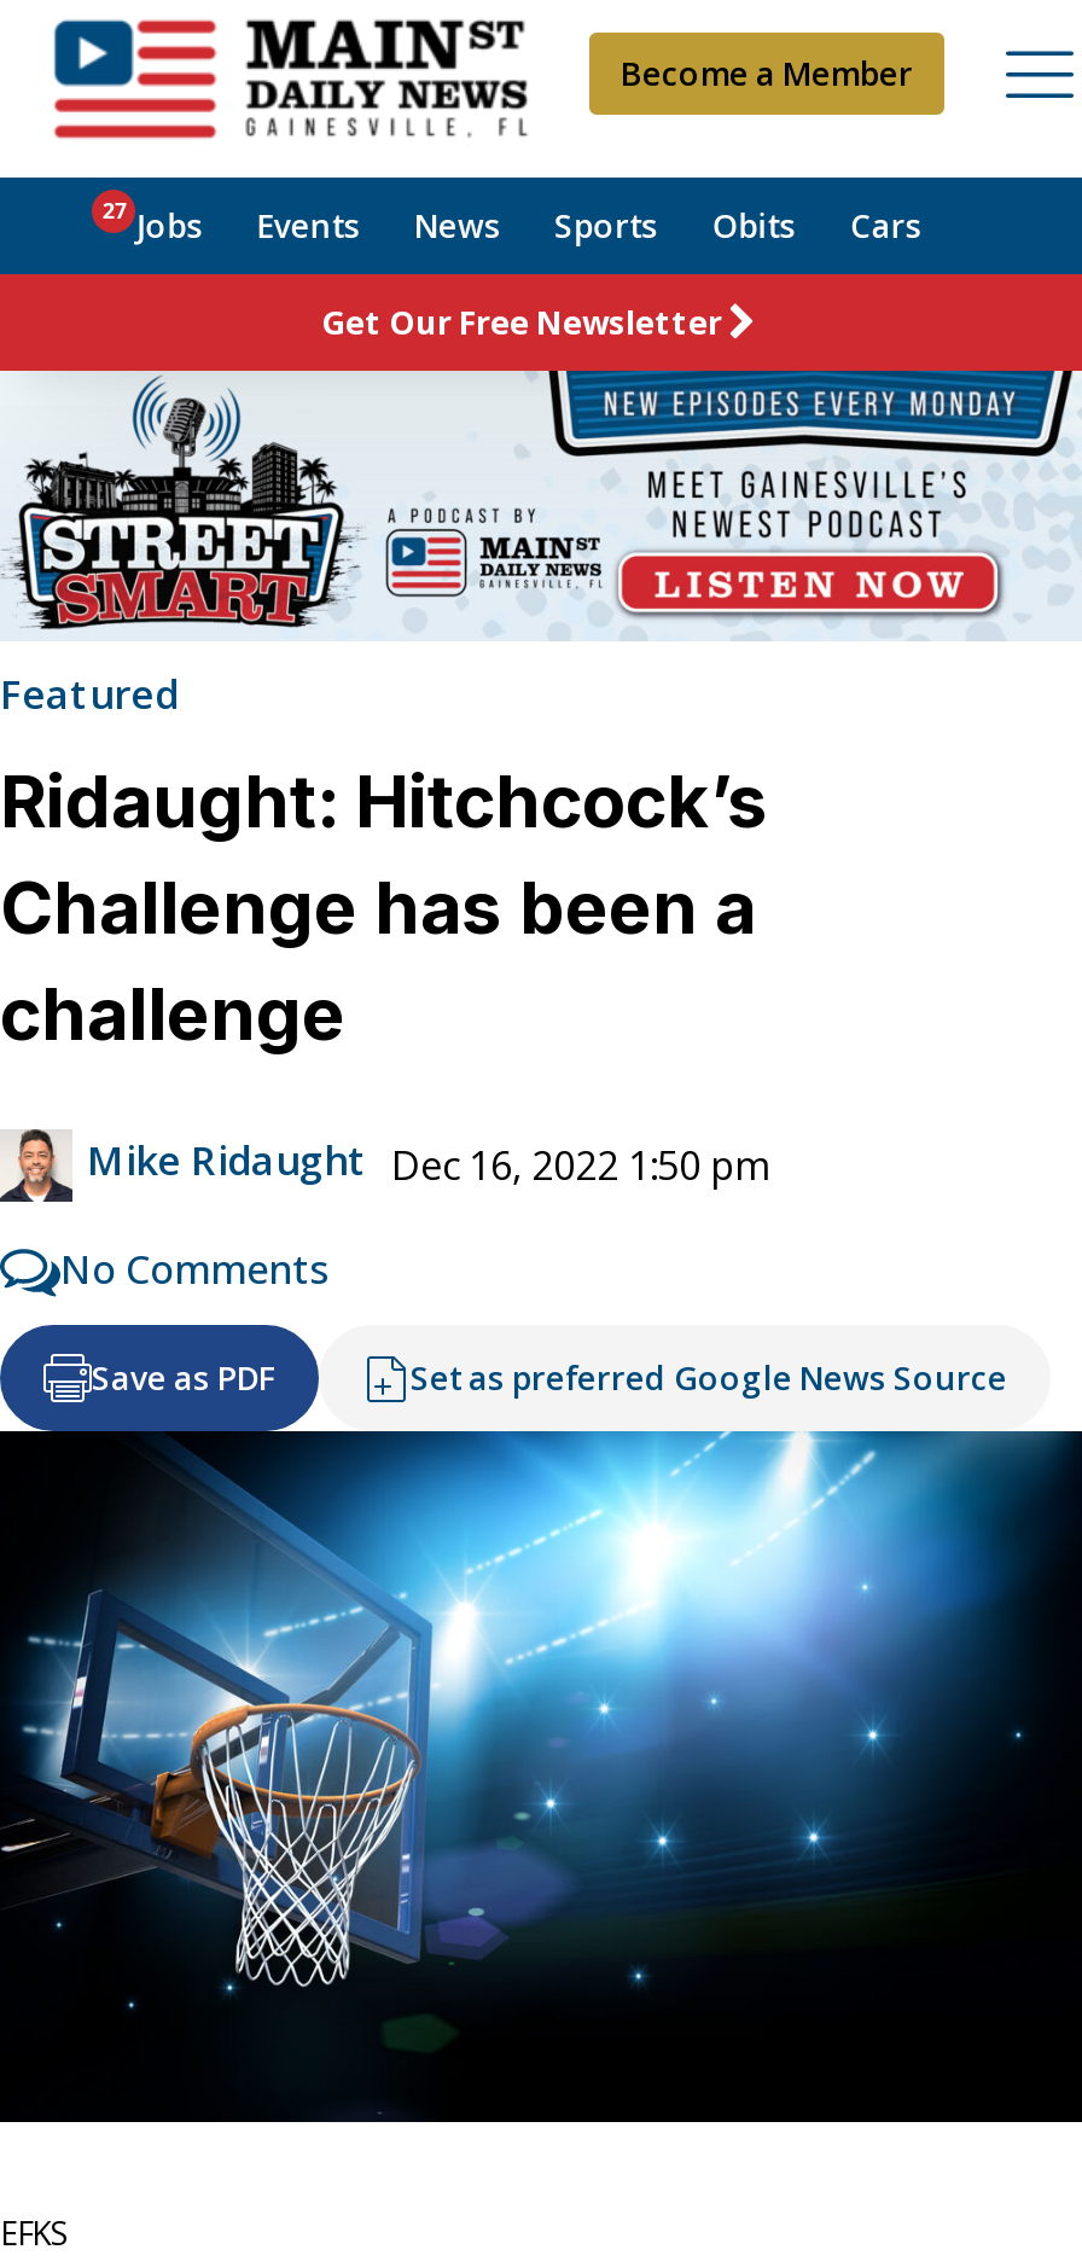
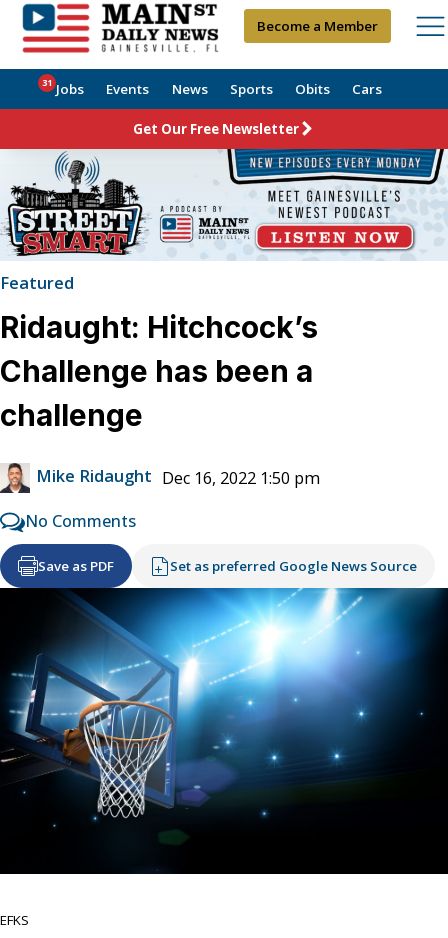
[102,194,922,248] 27 Jobs Events News Sports Obits Cars -> [42,76,382,98] 31 Jobs Events News Sports Obits Cars

